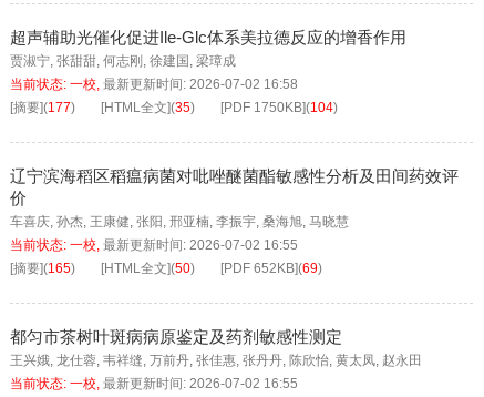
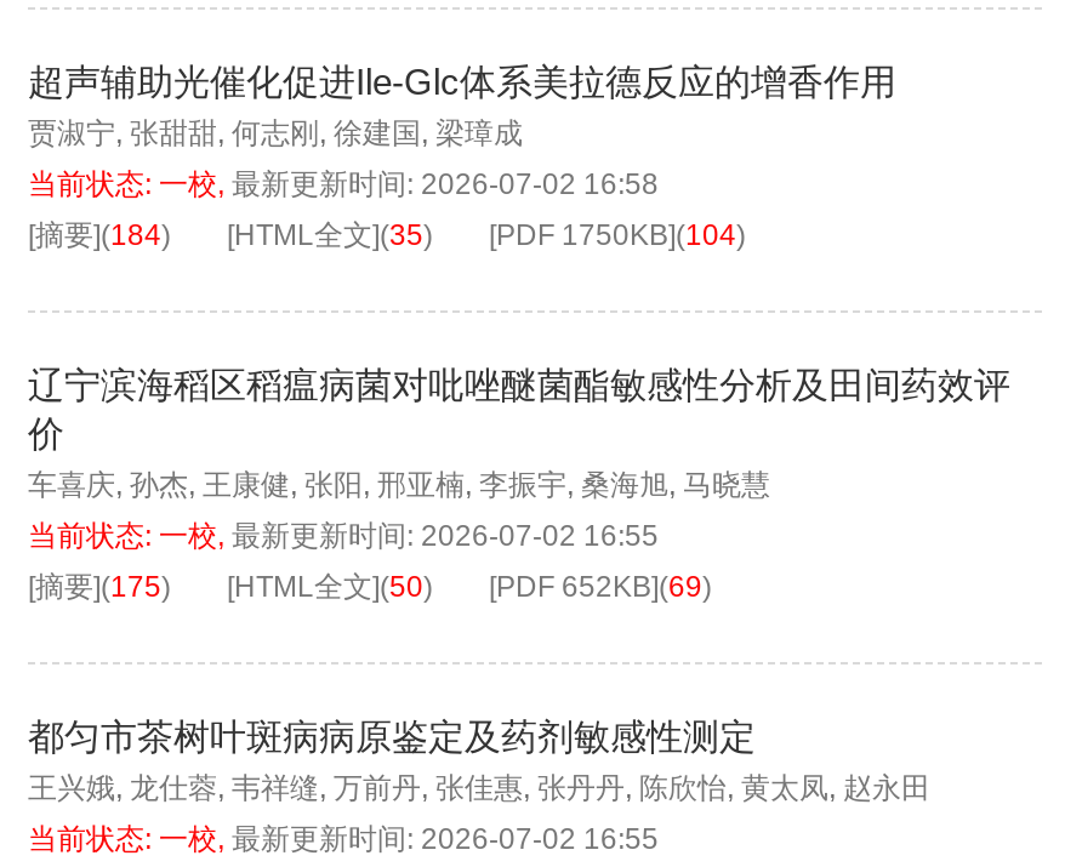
[10,100,338,115] [摘要](177) [HTML全文](35) [PDF 1750KB](104) -> [28,218,746,252] [摘要](184) [HTML全文](35) [PDF 1750KB](104)
[10,261,322,276] [摘要](165) [HTML全文](50) [PDF 652KB](69) -> [28,570,712,604] [摘要](175) [HTML全文](50) [PDF 652KB](69)

